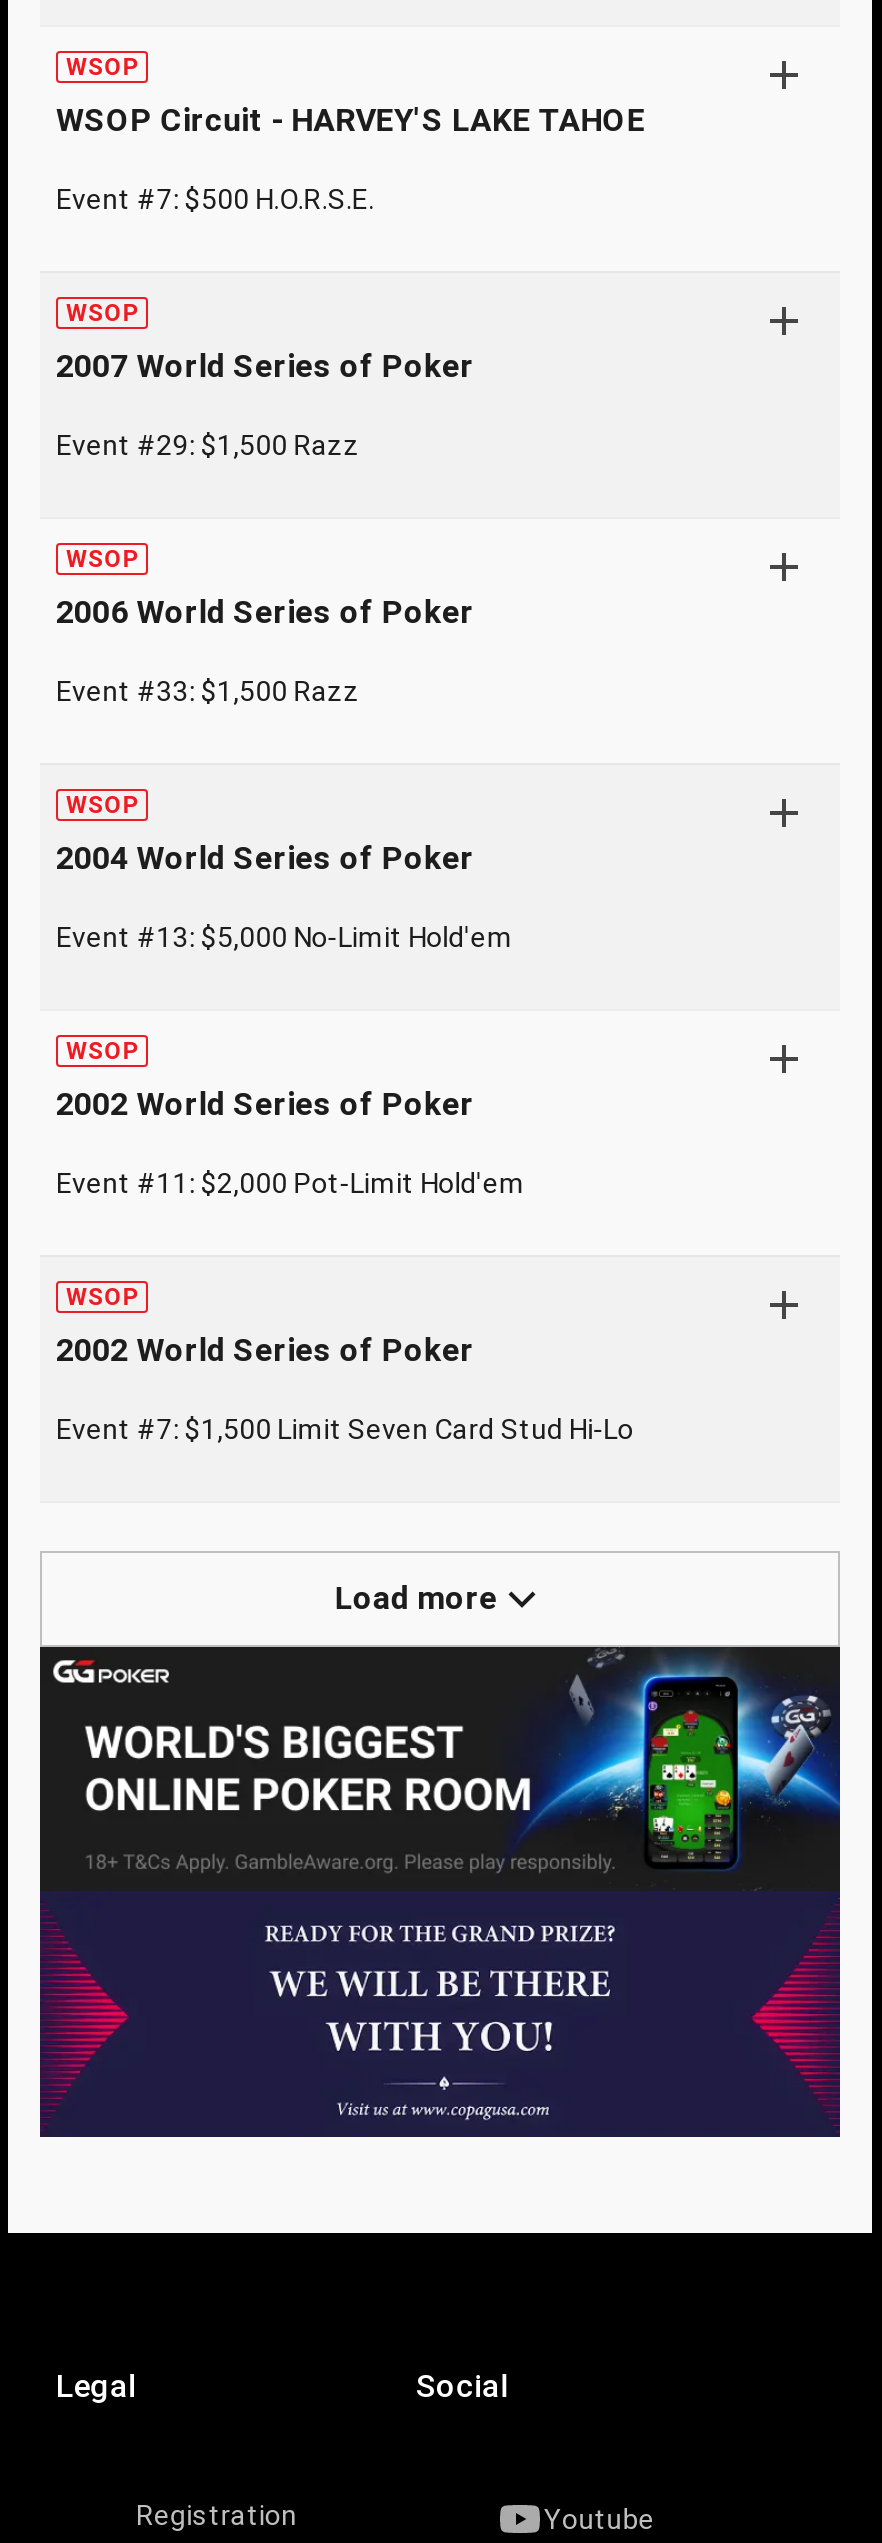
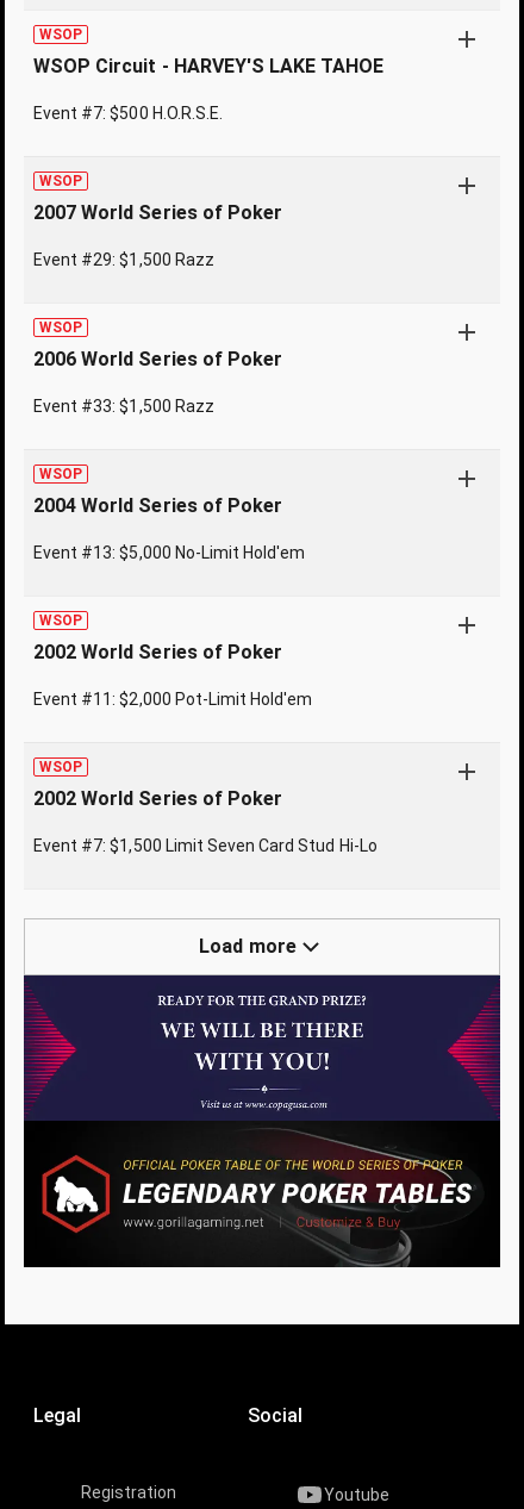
[40,1649,840,2137] [image] -> [24,977,500,1267] [image]

